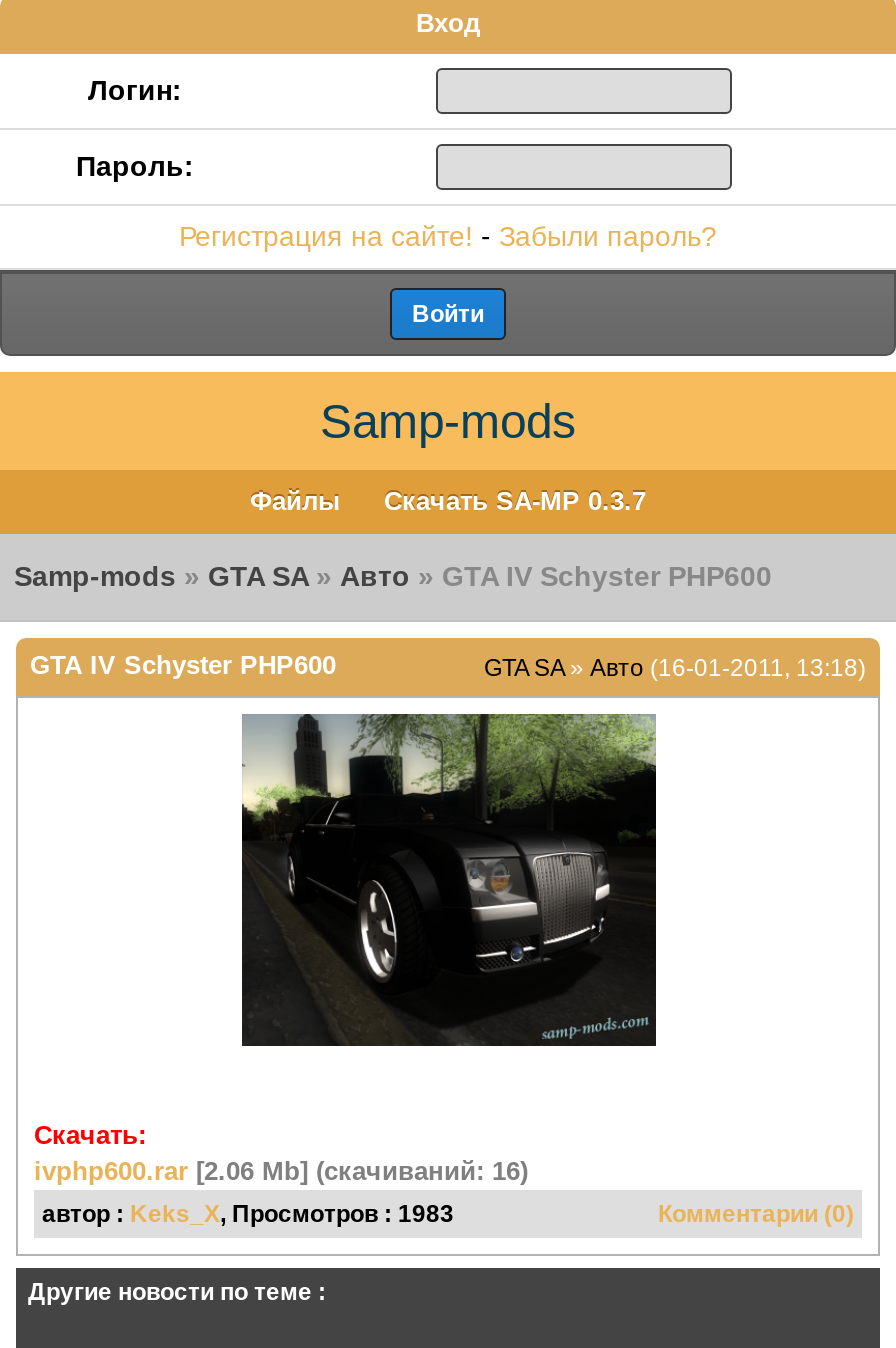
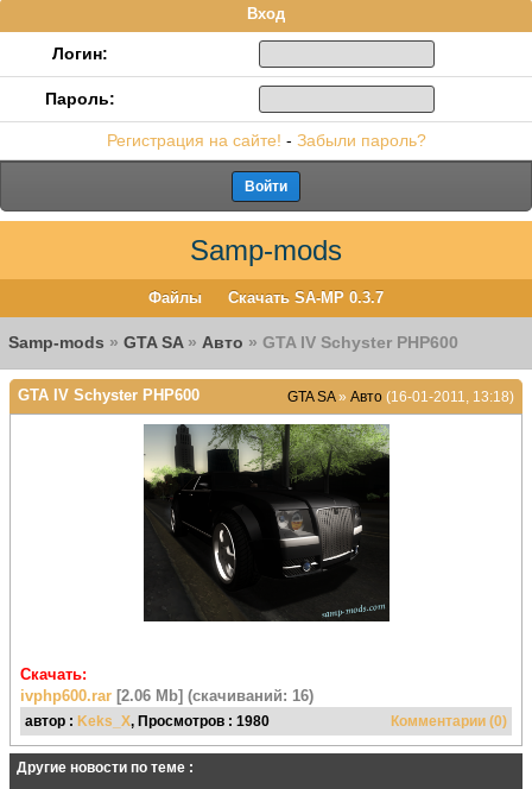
[42,1199,454,1227] автор : Keks_X, Просмотров : 1983 -> [25,712,270,729] автор : Keks_X, Просмотров : 1980

